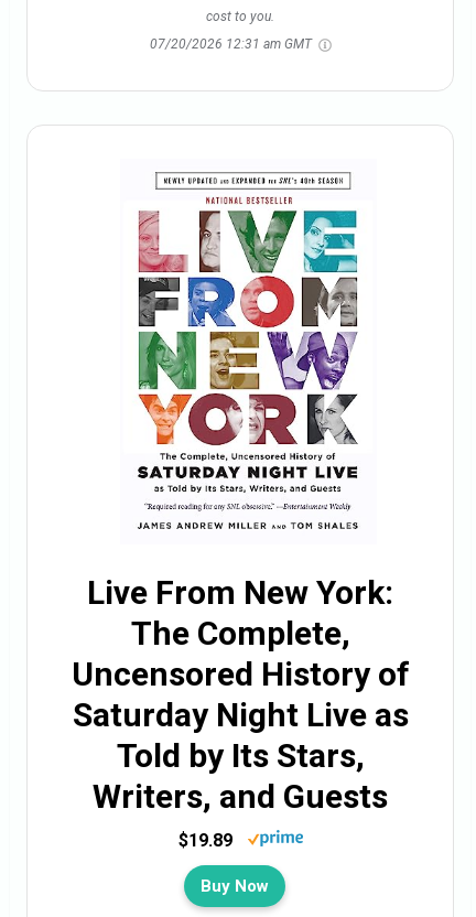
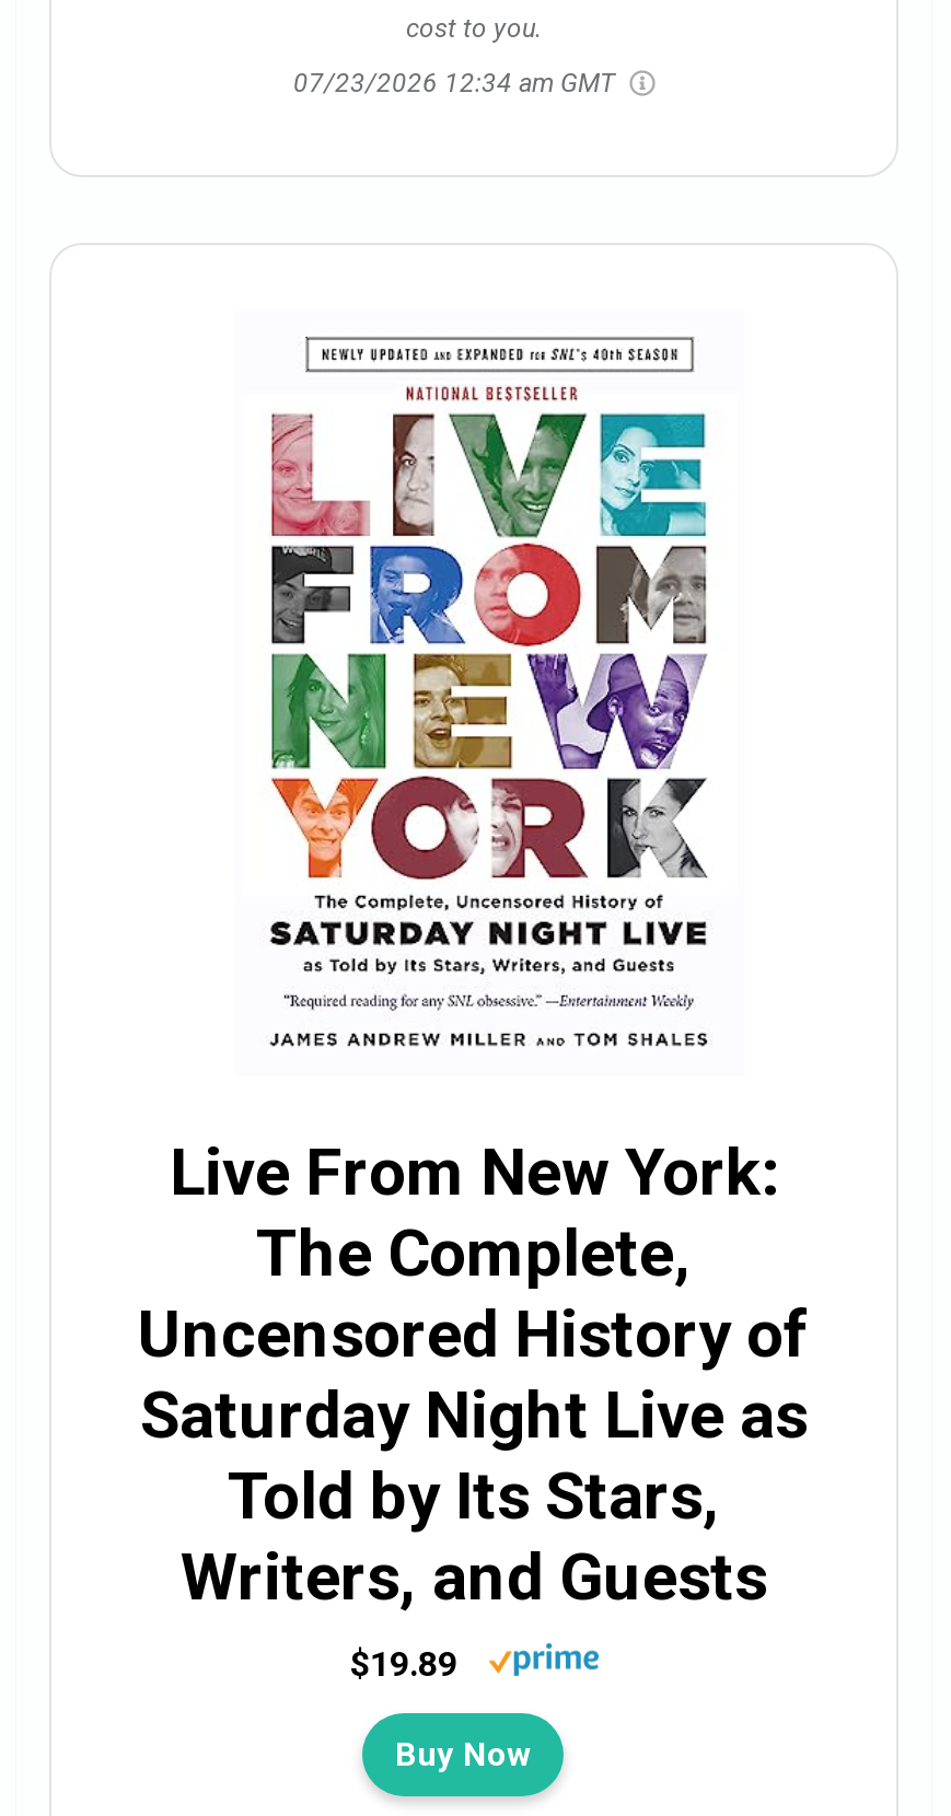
[149,36,315,51] 07/20/2026 12:31 am GMT -> [293,67,622,98] 07/23/2026 12:34 am GMT

